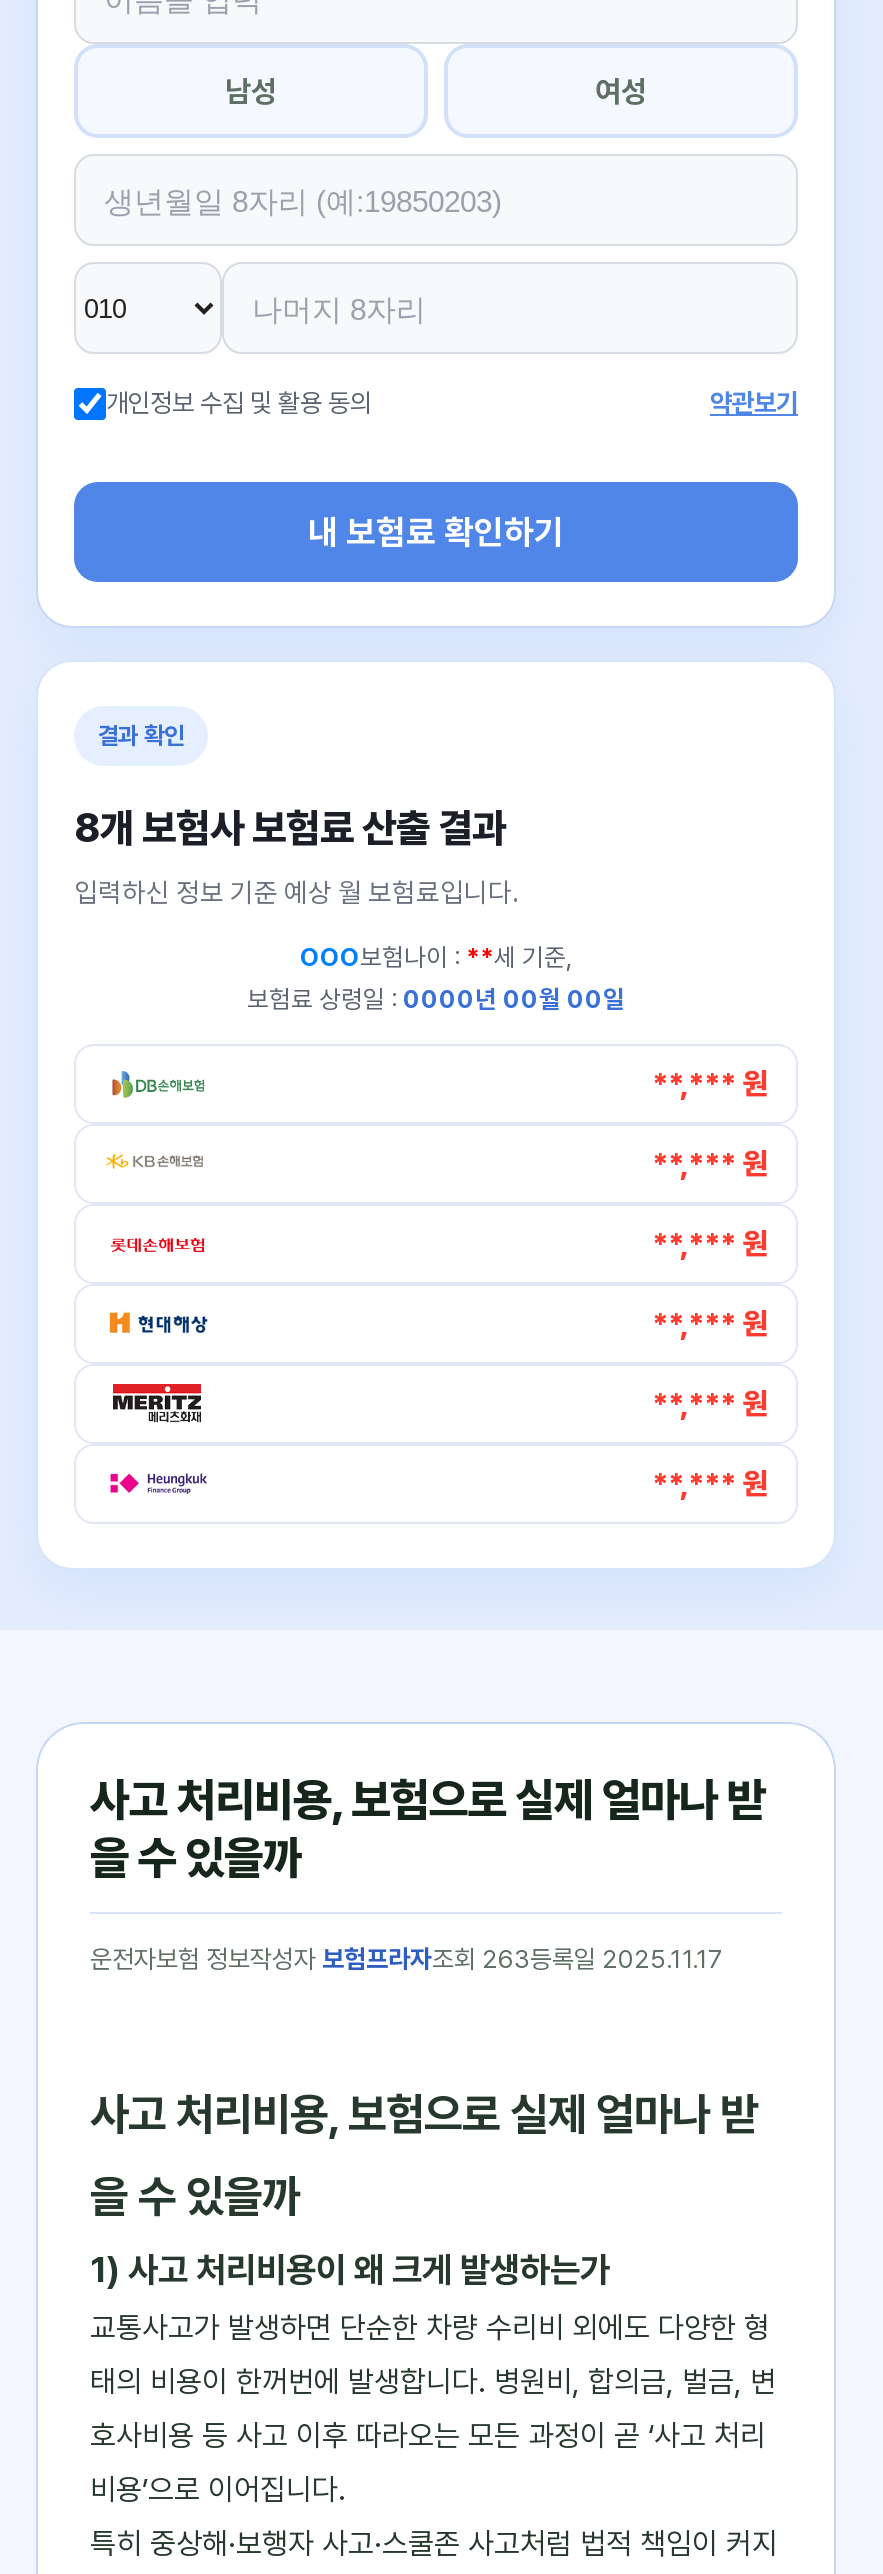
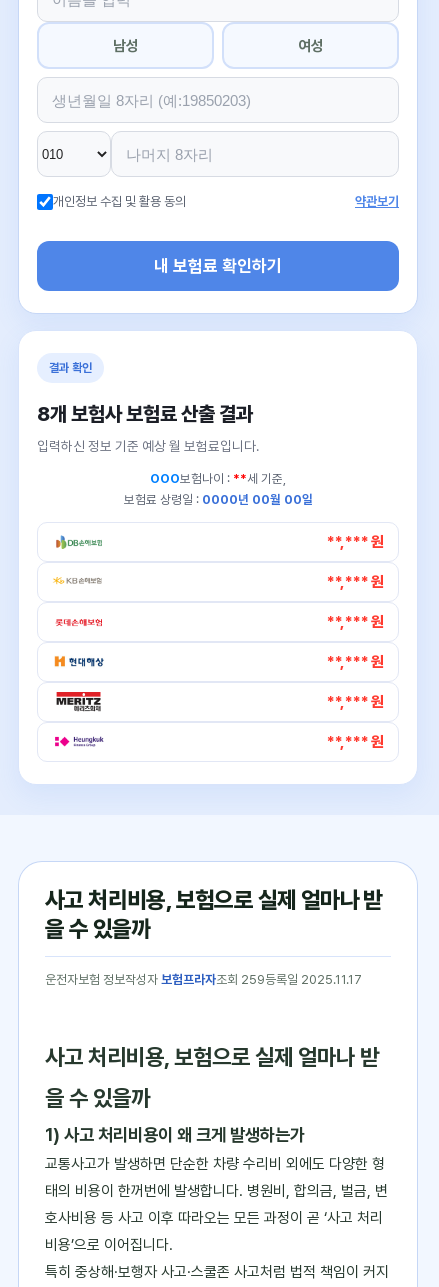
[90,1944,724,1974] 운전자보험 정보작성자 보험프라자조회 263등록일 2025.11.17 -> [45,972,362,987] 운전자보험 정보작성자 보험프라자조회 259등록일 2025.11.17

